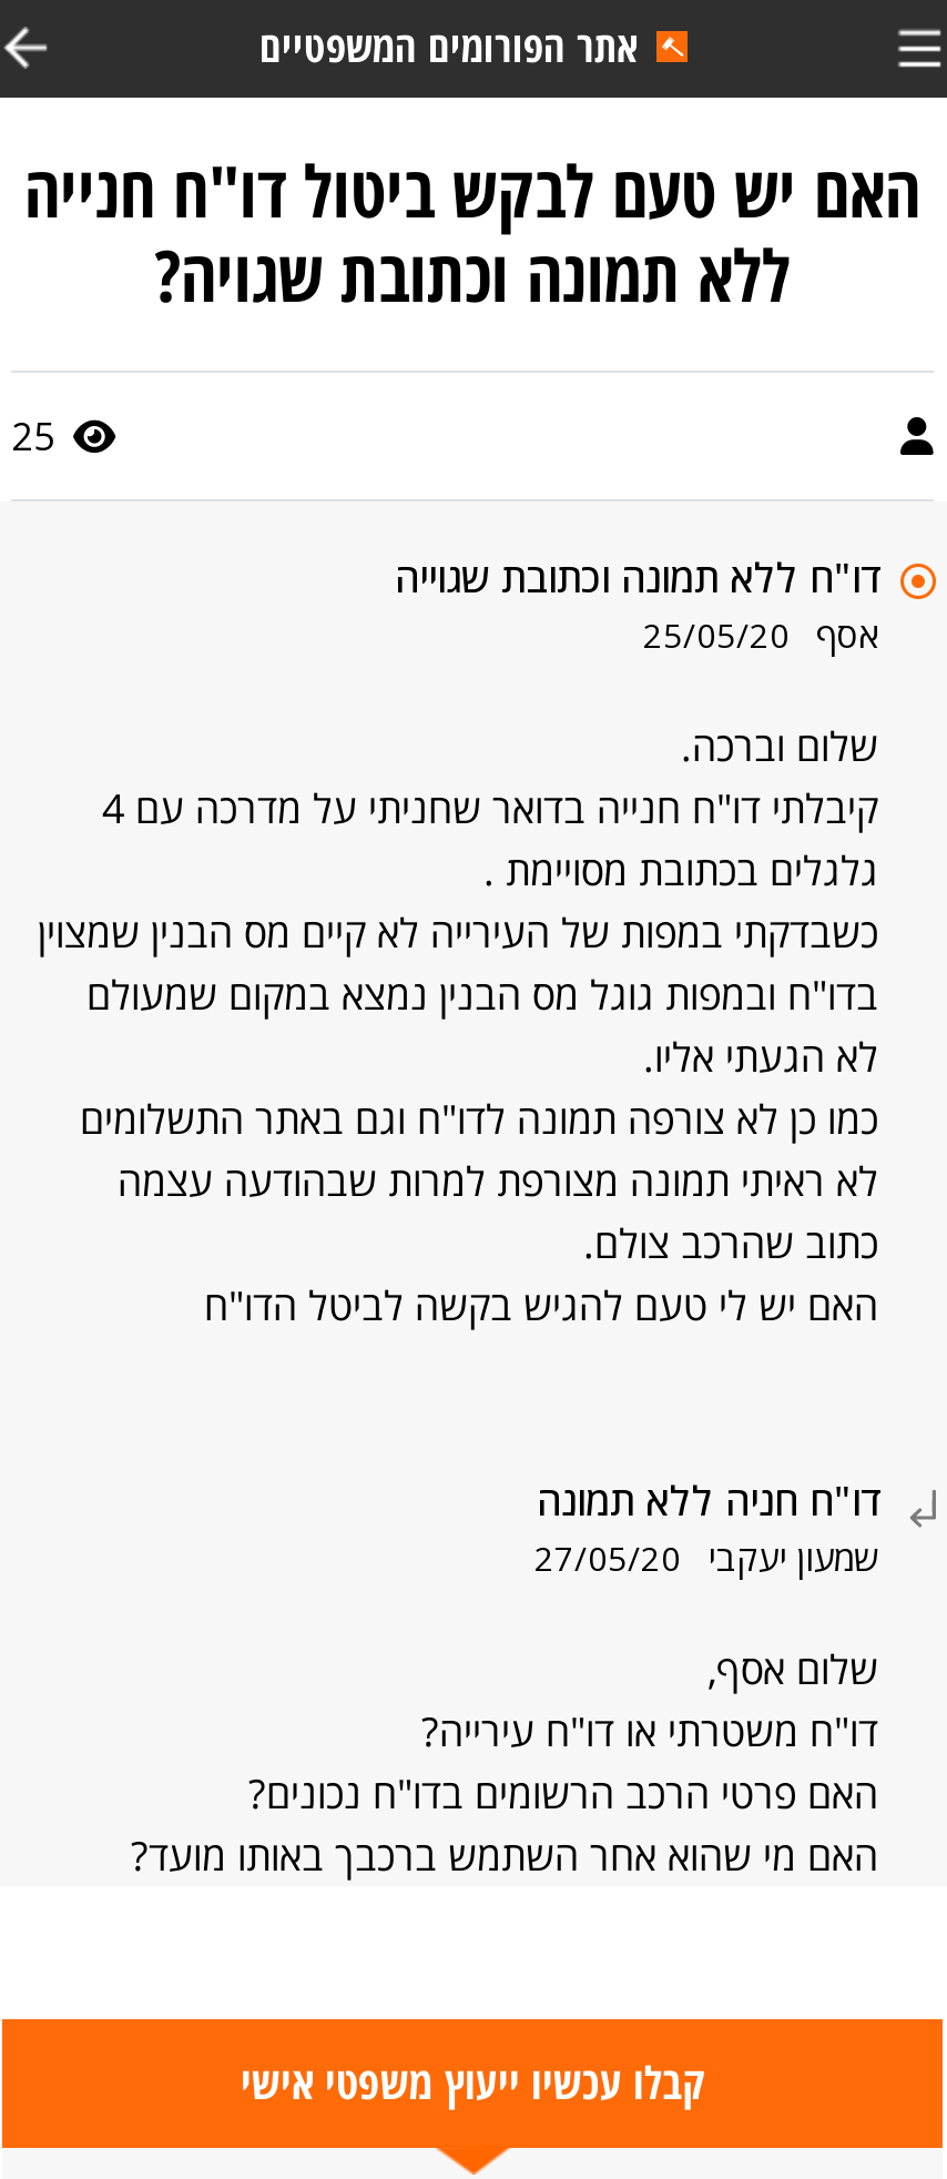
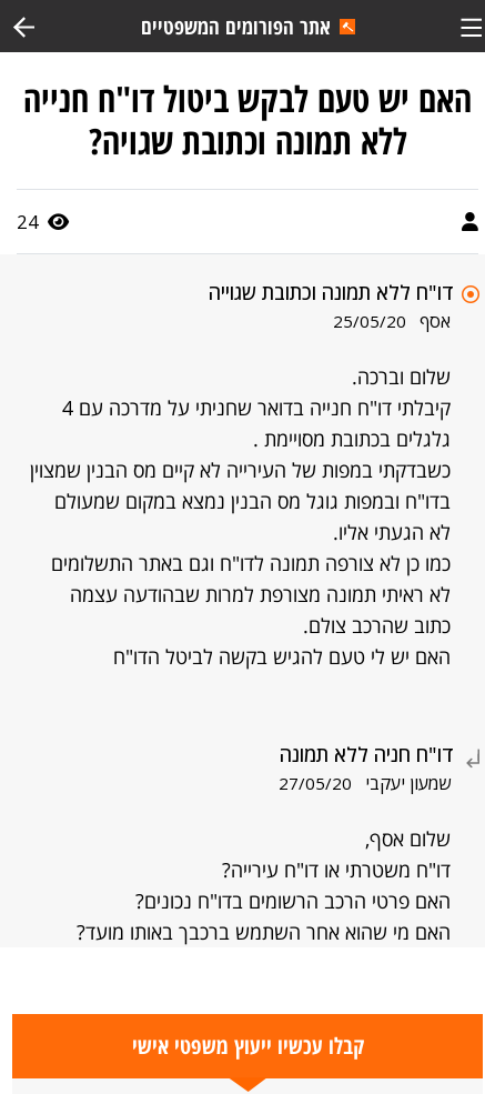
[11,411,55,462] 25 -> [17,209,39,234] 24

